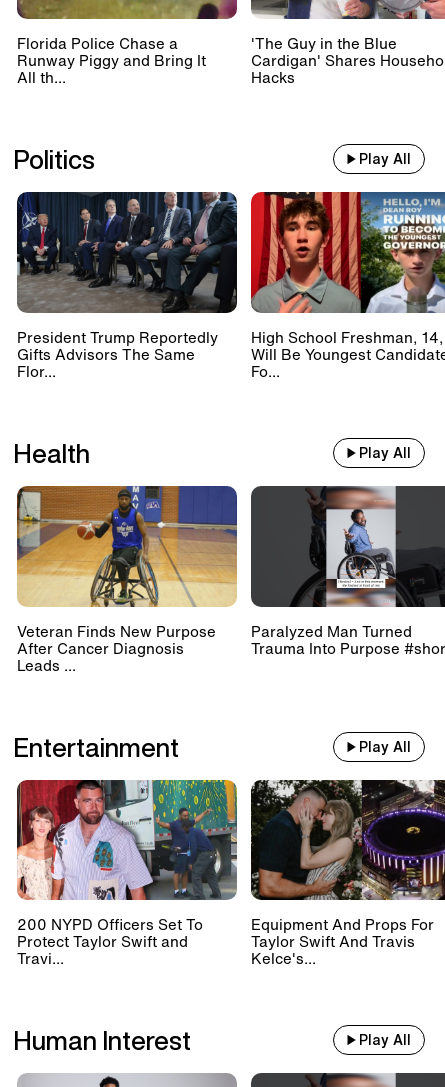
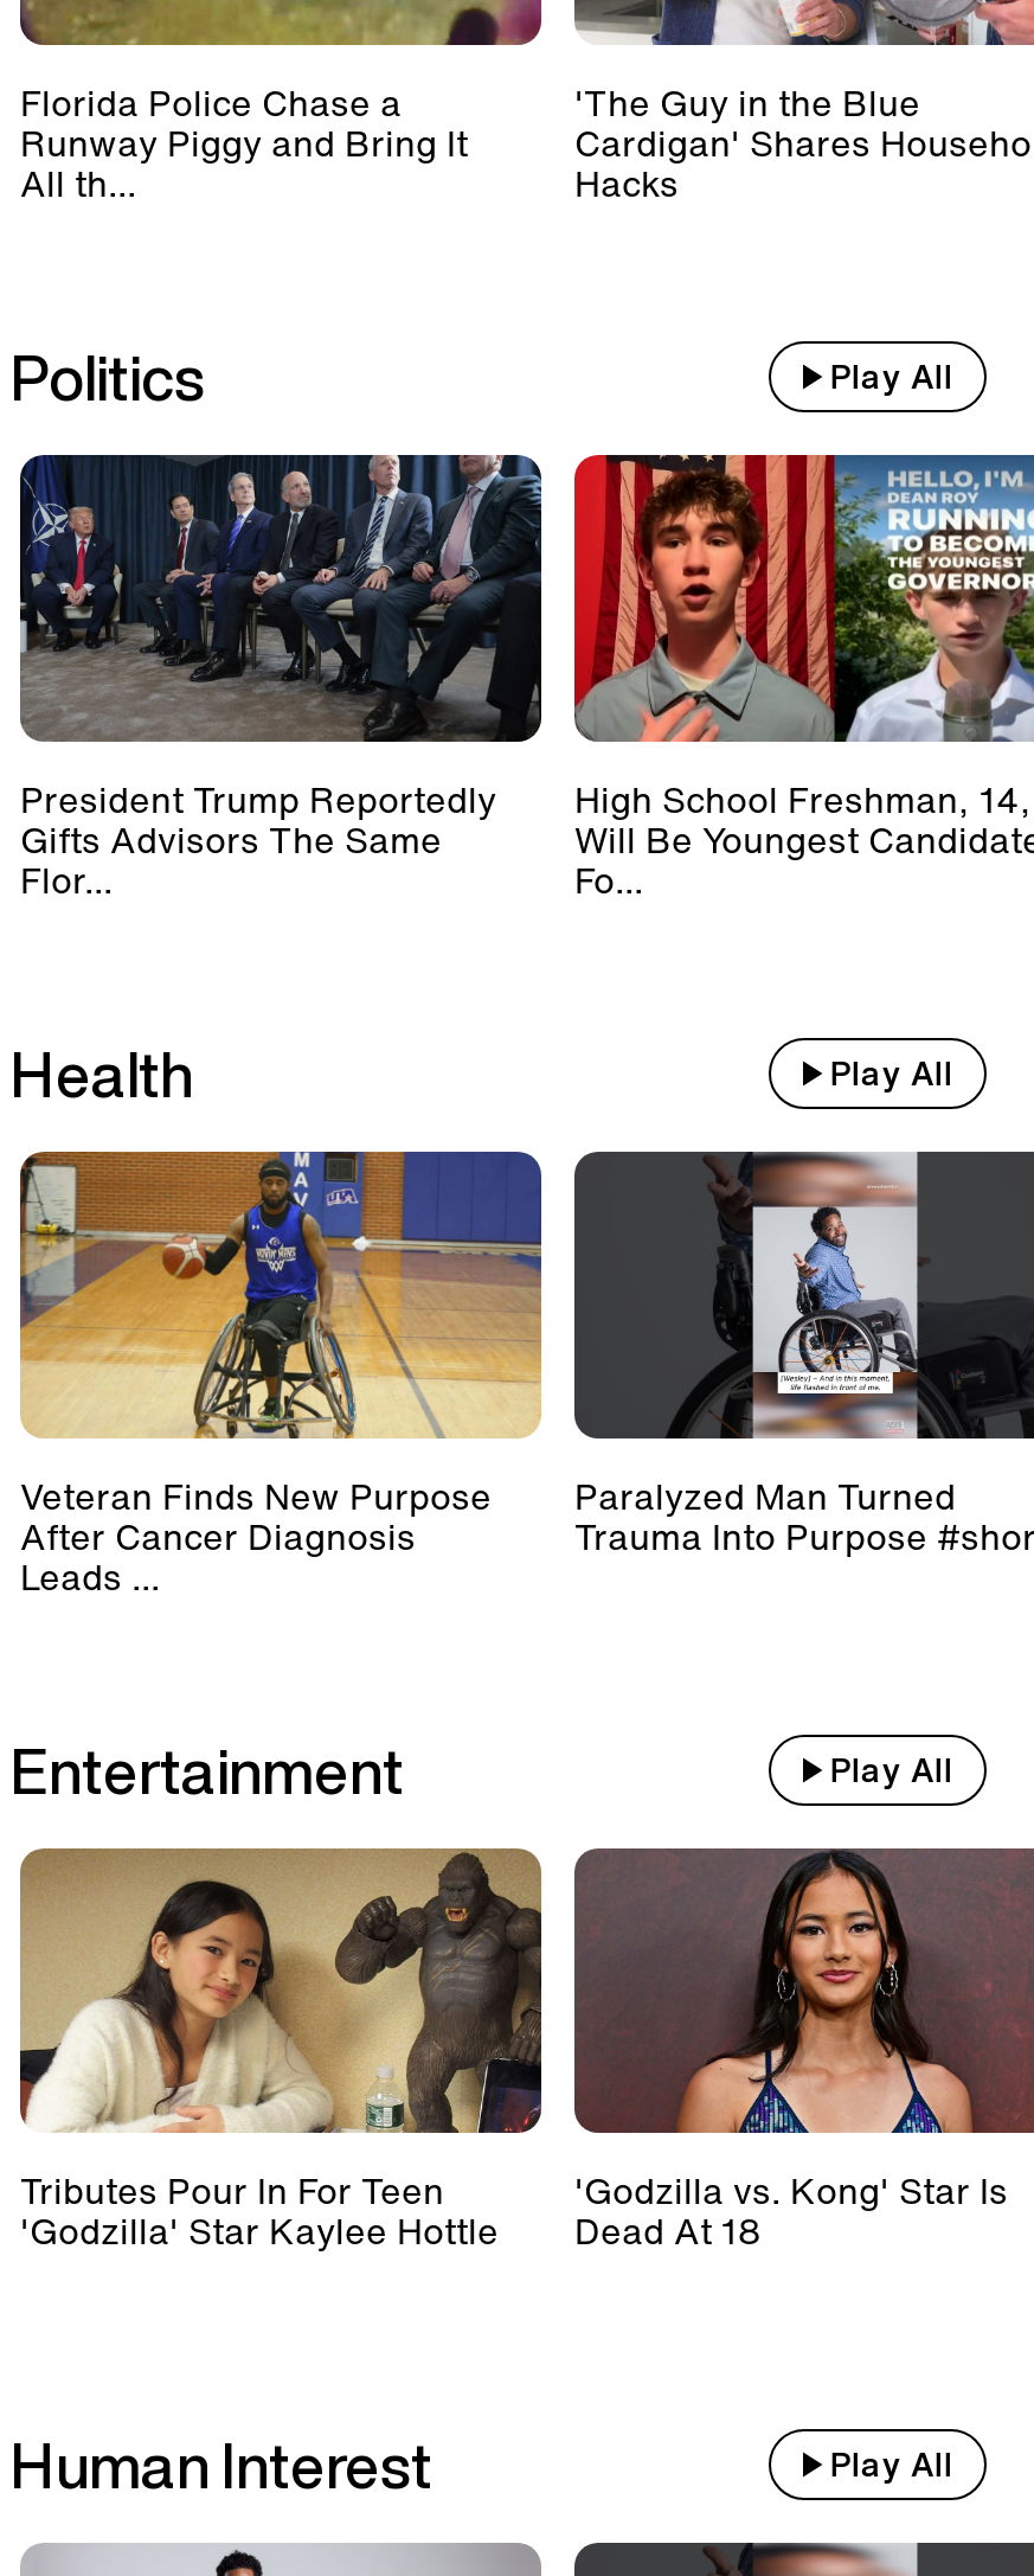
[16,779,238,969] [image] | 200 NYPD Officers Set To | Protect Taylor Swift and | Travi... -> [18,1846,544,2257] [image] | Tributes Pour In For Teen | 'Godzilla' Star Kaylee Hottle
[251,780,442,969] [image] | Equipment And Props For | Taylor Swift And Travis | Kelce's... -> [574,1846,1027,2257] [image] | 'Godzilla vs. Kong' Star Is | Dead At 18

